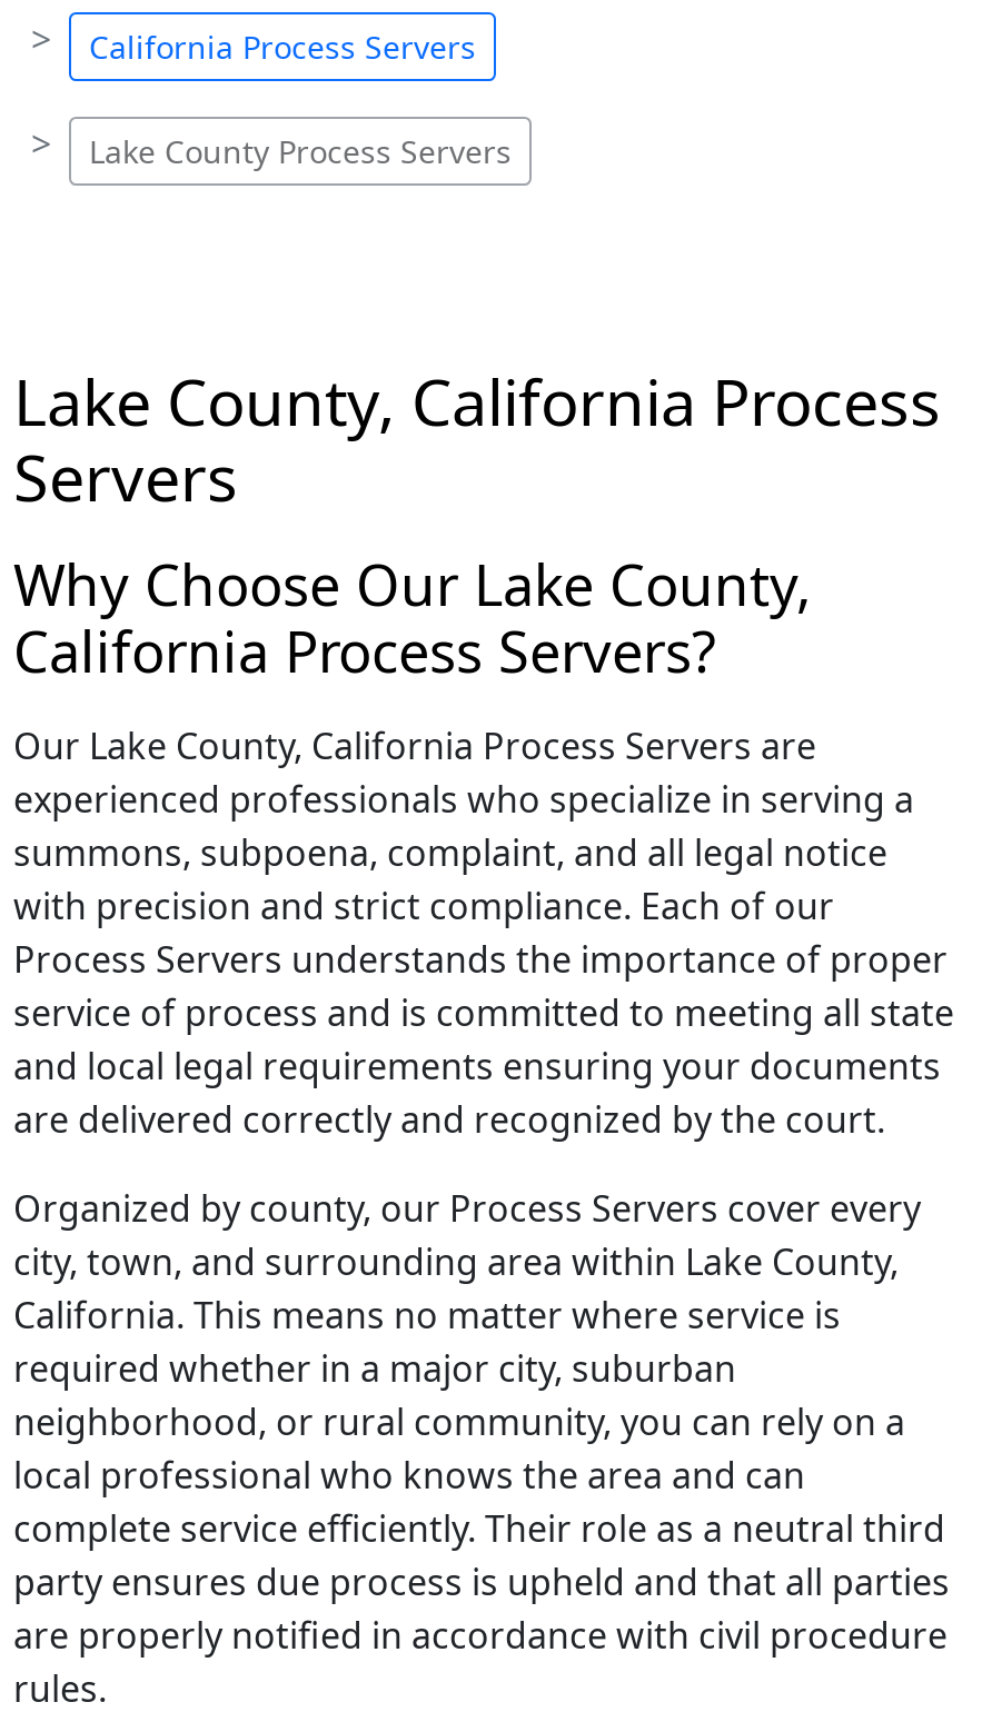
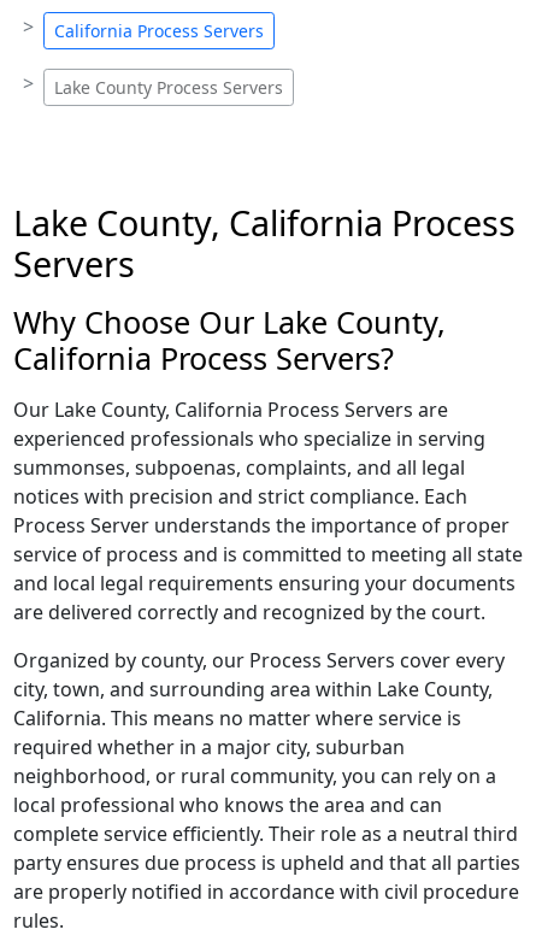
[13,775,948,984] experienced professionals who specialize in serving a | summons, subpoena, complaint, and all legal notice | with precision and strict compliance. Each of our | Process Servers understands the importance of proper -> [13,425,510,539] experienced professionals who specialize in serving | summonses, subpoenas, complaints, and all legal | notices with precision and strict compliance. Each | Process Server understands the importance of proper

